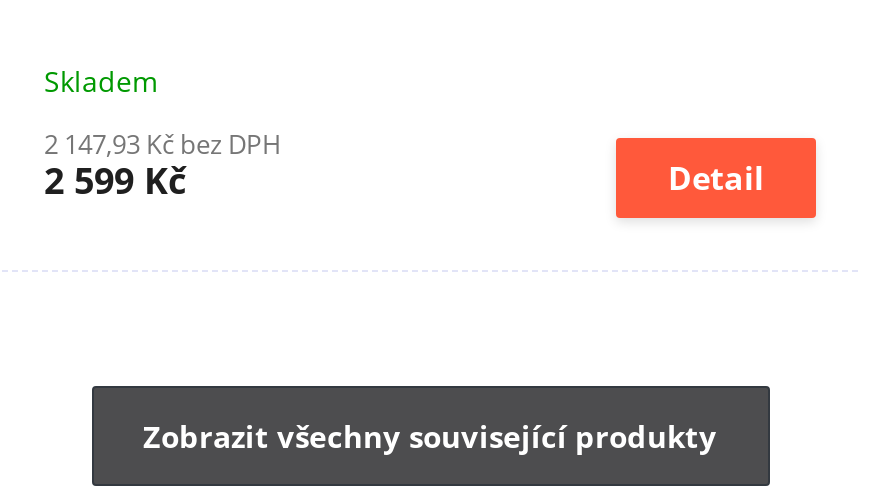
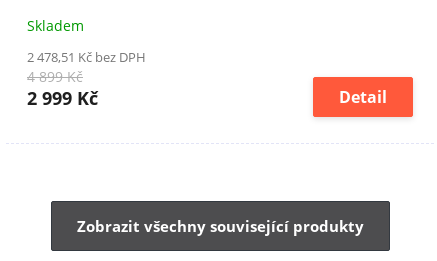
[44,127,282,205] 2 147,93 Kč bez DPH | 2 599 Kč -> [27,48,146,110] 2 478,51 Kč bez DPH | 4 899 Kč | 2 999 Kč

